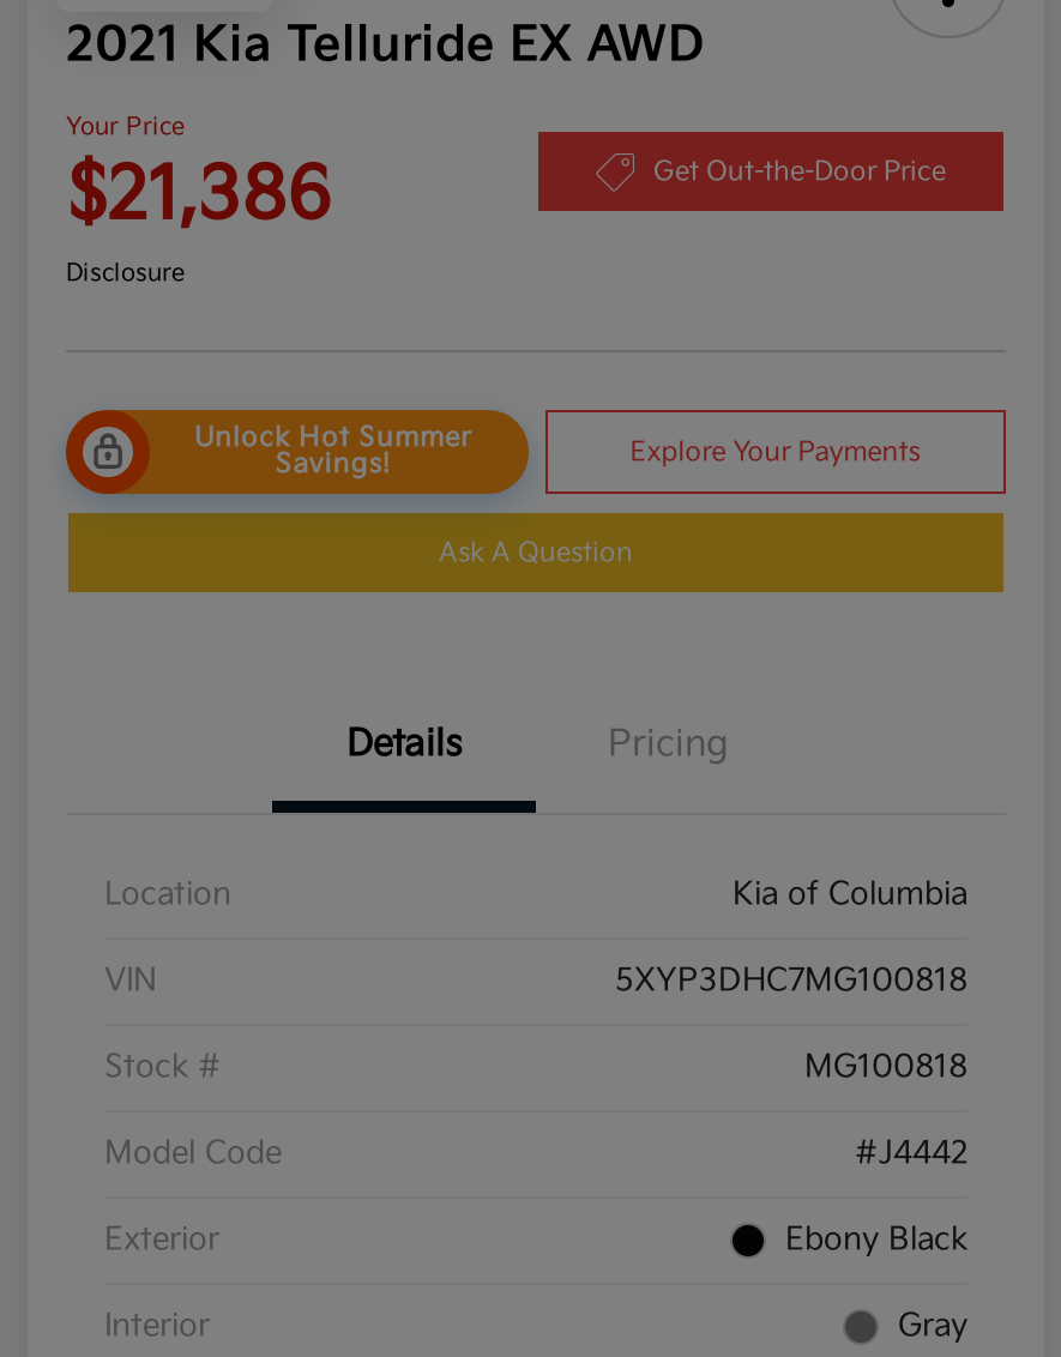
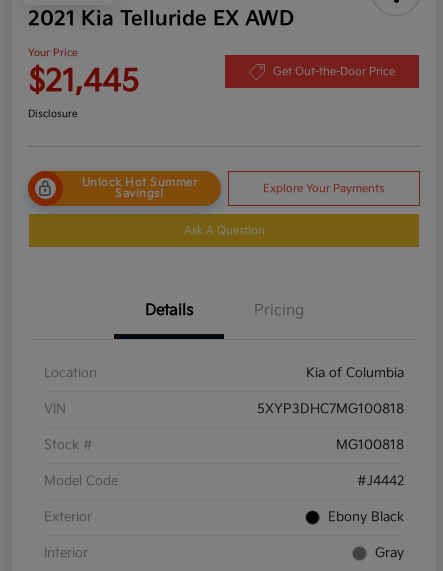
[66,153,332,239] $21,386 -> [28,64,139,100] $21,445

